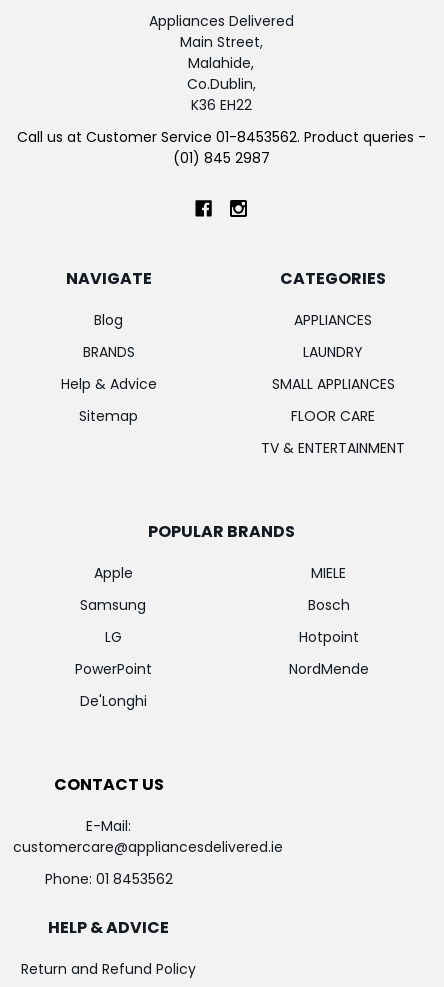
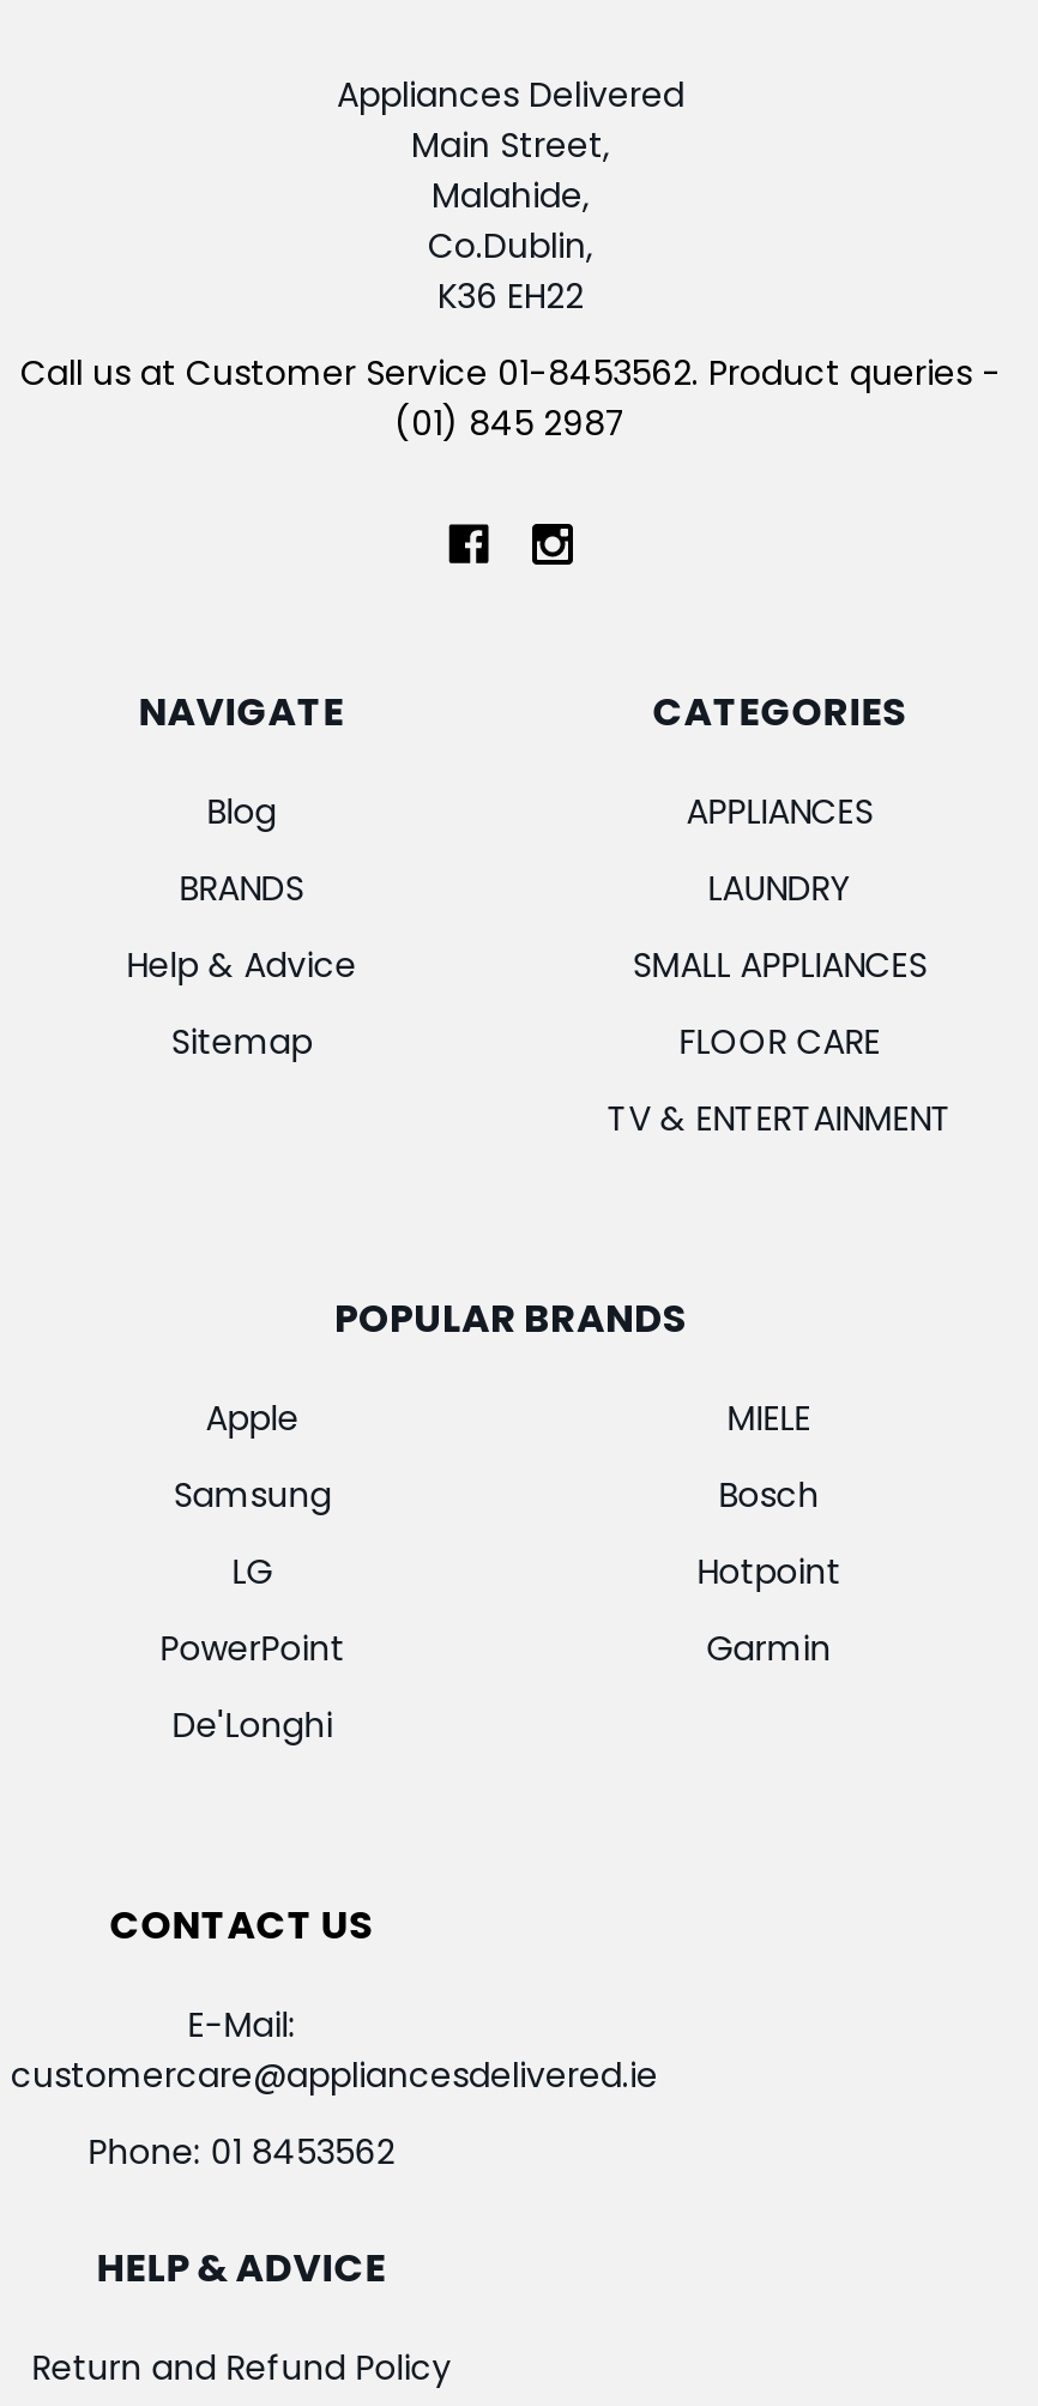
[289,659,369,679] NordMende -> [707,1625,831,1673] Garmin

